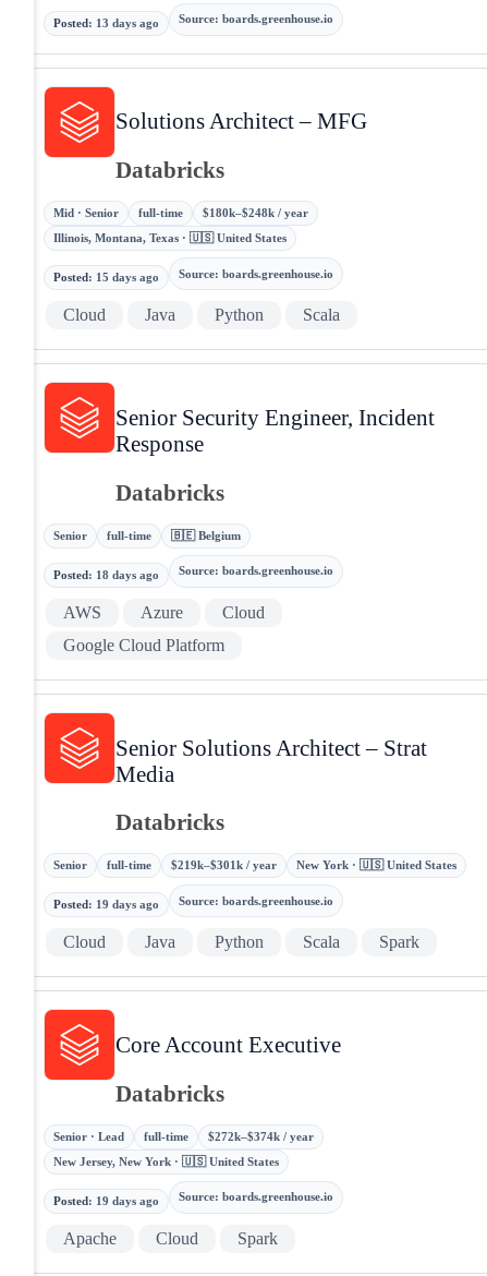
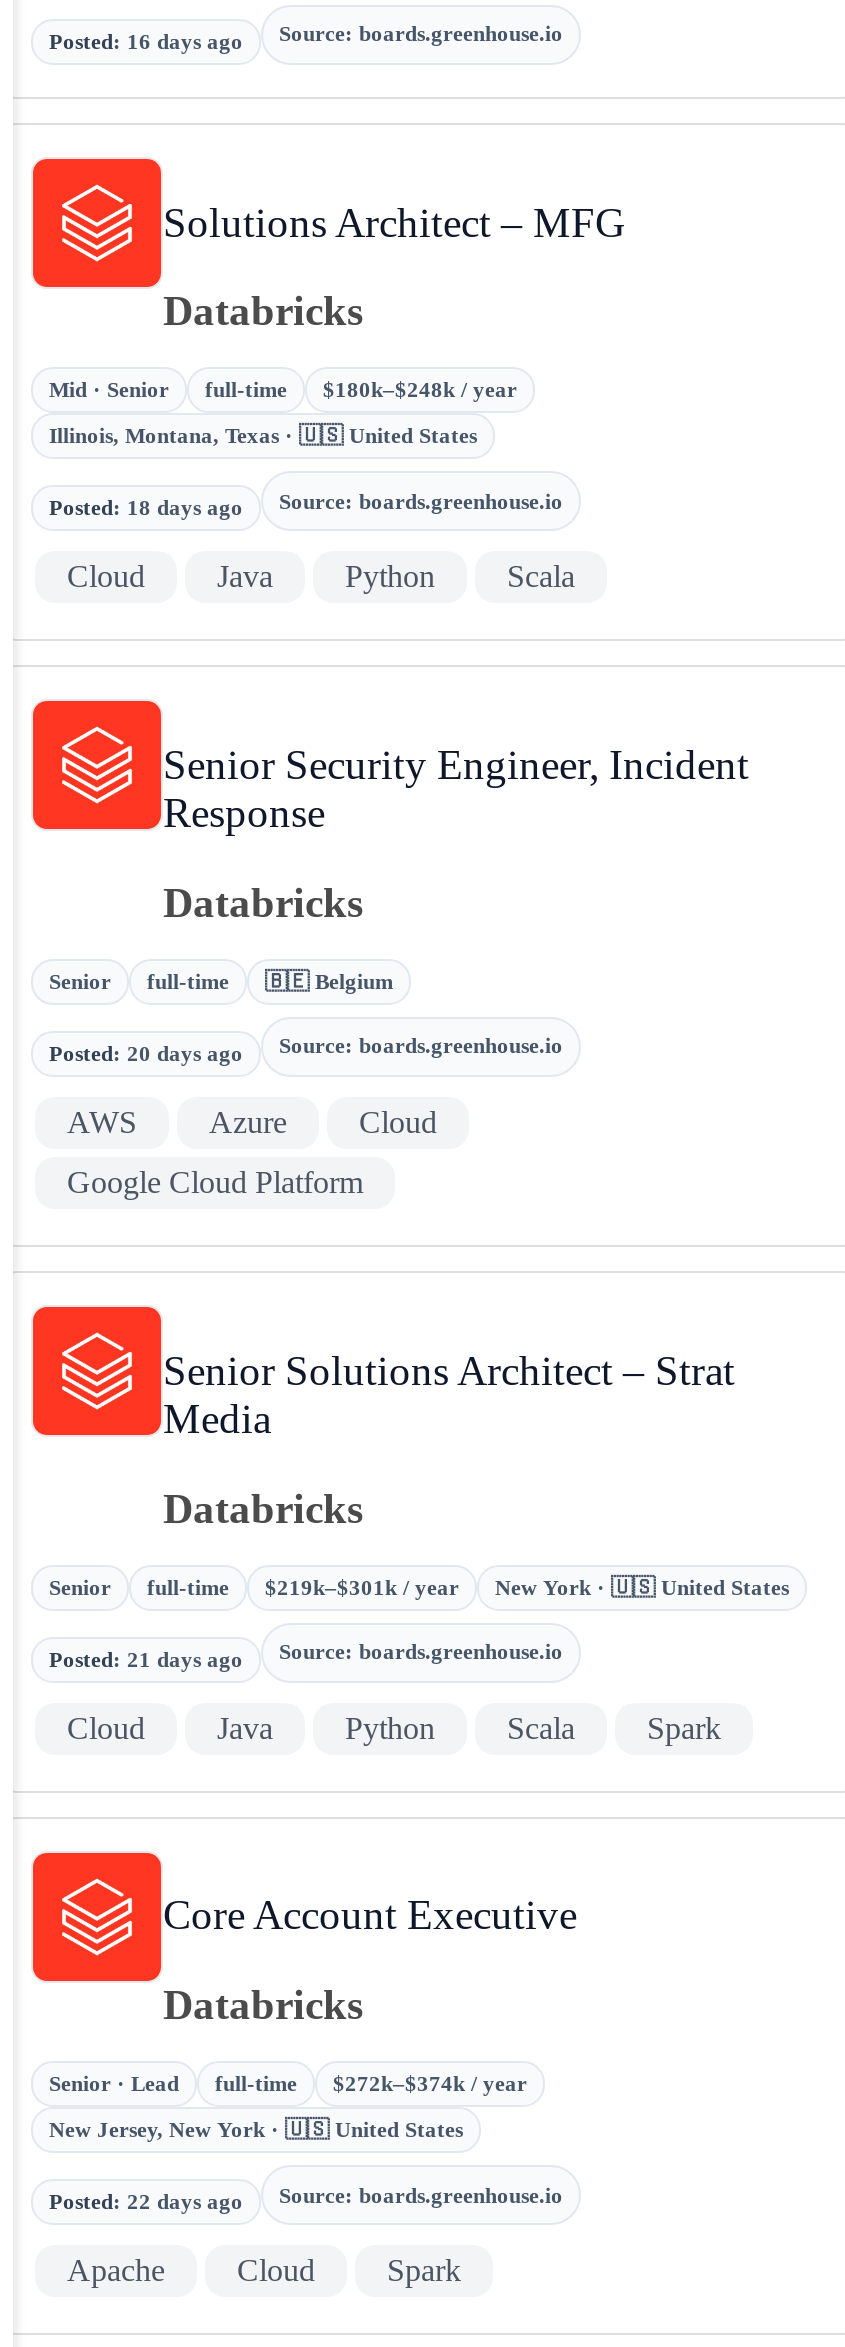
[53,16,159,29] Posted: 13 days ago -> [49,28,243,52] Posted: 16 days ago
[53,271,159,284] Posted: 15 days ago -> none
moved [53,568,159,581] -> [49,495,243,519]: Posted: 18 days ago
none -> [49,1040,243,1064] Posted: 20 days ago
[53,898,159,911] Posted: 19 days ago -> [49,1646,243,1670] Posted: 21 days ago
[53,1194,159,1207] Posted: 19 days ago -> [49,2189,243,2213] Posted: 22 days ago

